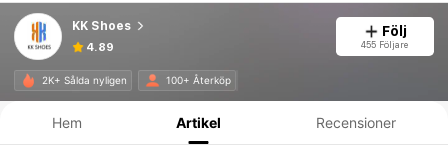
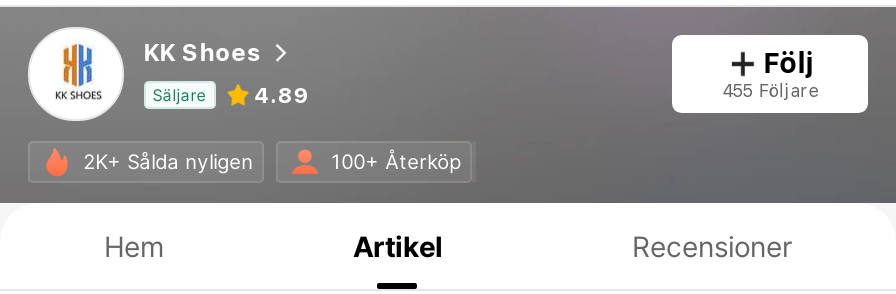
none -> [152,85,206,105] Säljare

